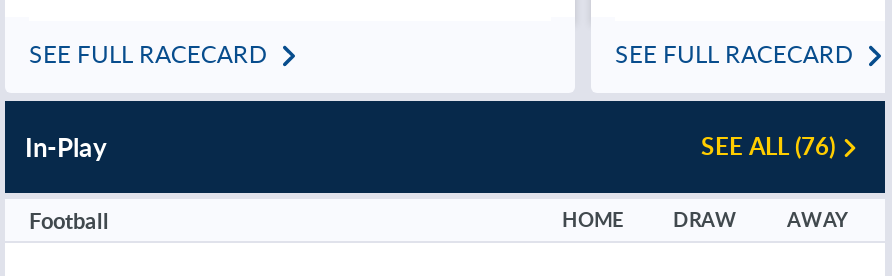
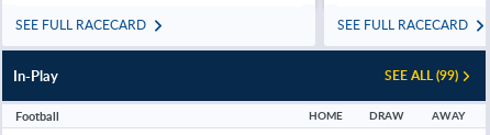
[701,129,835,163] SEE ALL (76) -> [385,66,458,85] SEE ALL (99)

